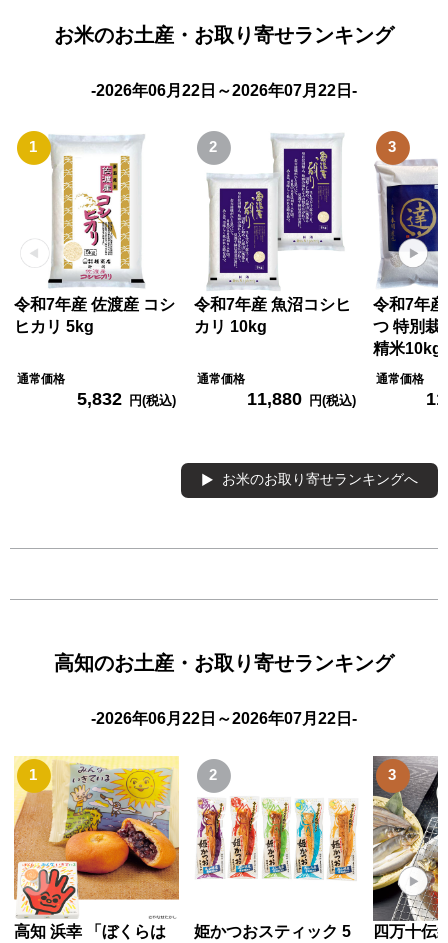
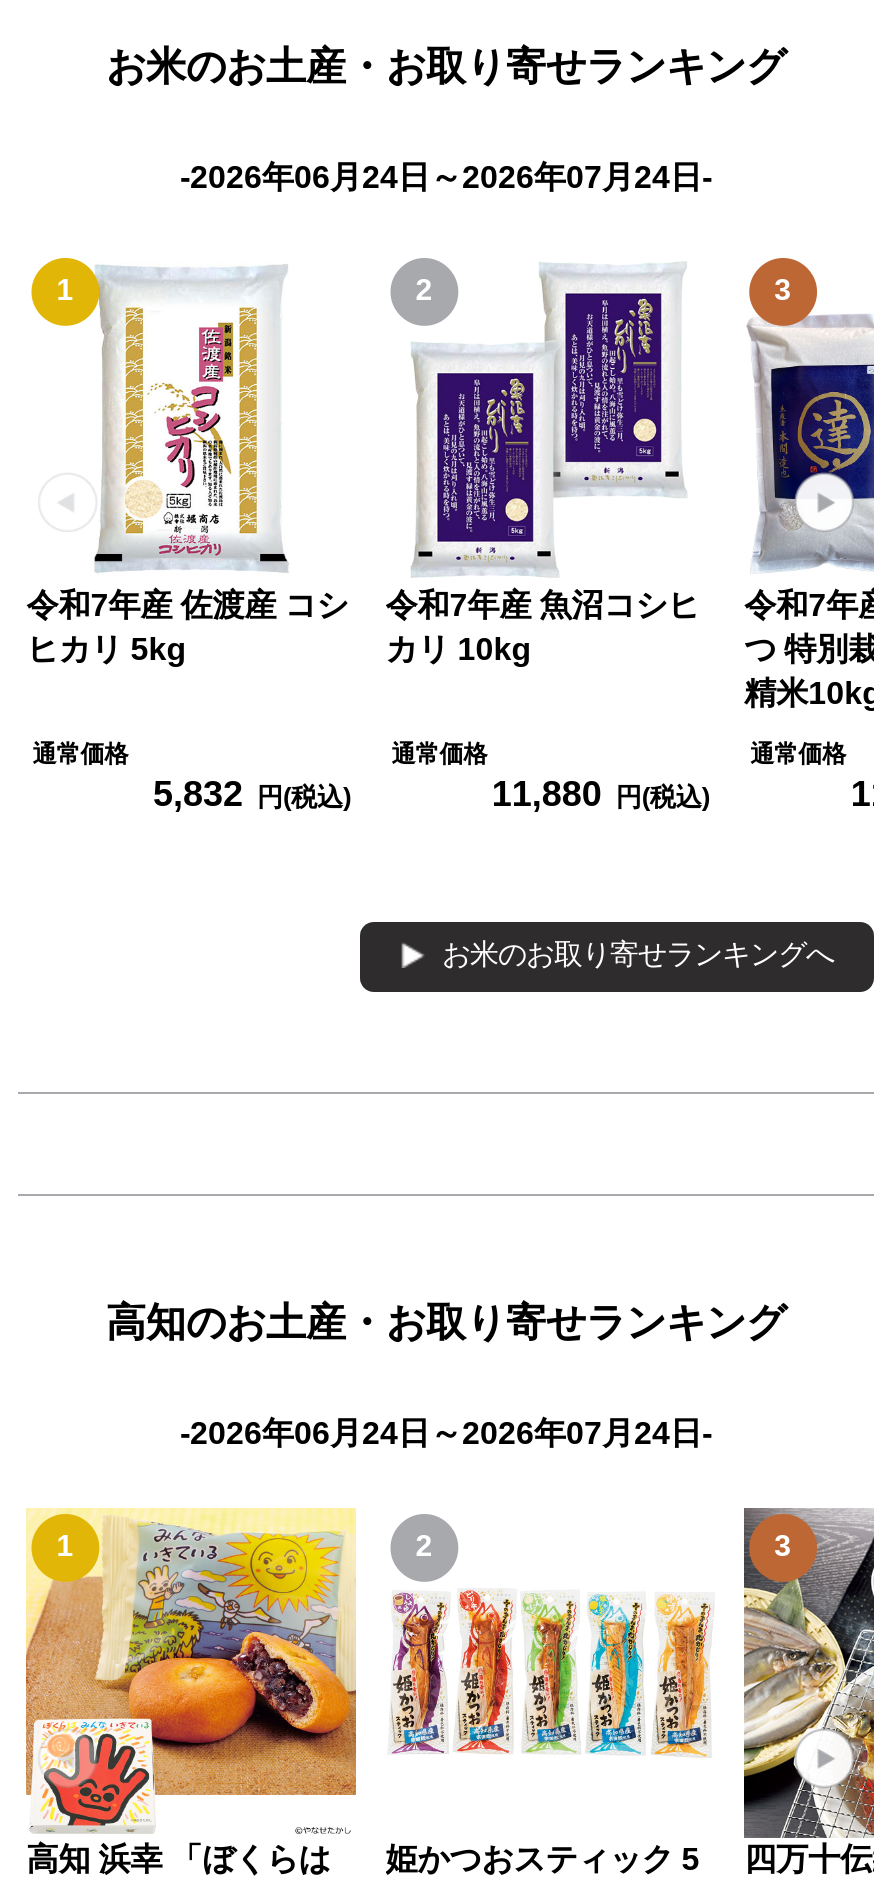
[91,82,357,99] -2026年06月22日～2026年07月22日- -> [180,161,712,195] -2026年06月24日～2026年07月24日-
[91,710,357,727] -2026年06月22日～2026年07月22日- -> [180,1416,712,1450] -2026年06月24日～2026年07月24日-

